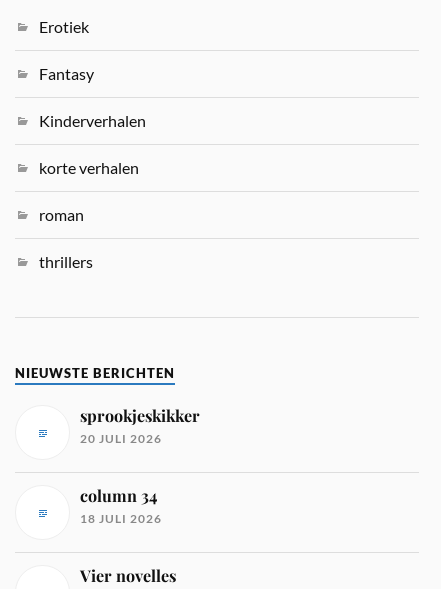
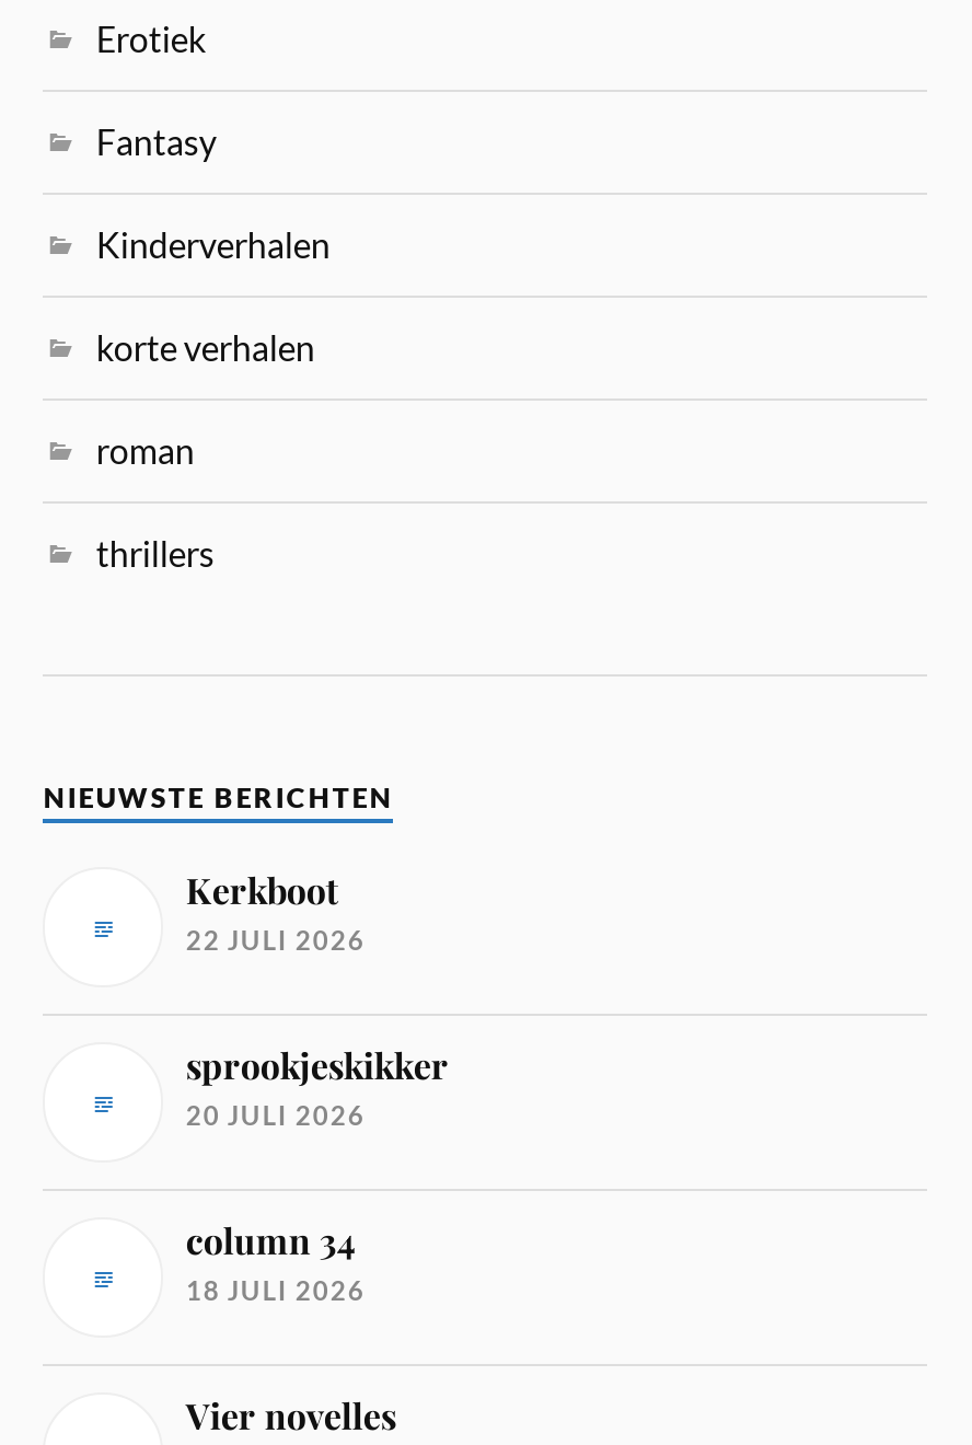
none -> [186,867,365,957] Kerkboot | 22 JULI 2026

